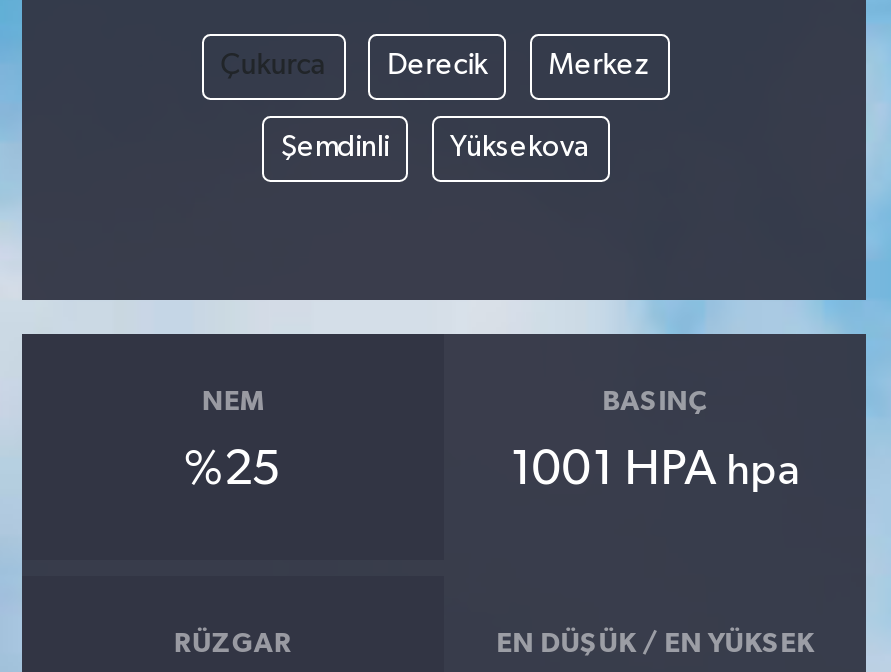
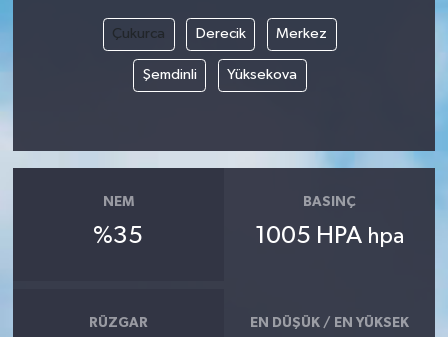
[184,446,282,494] %25 -> [93,224,143,248] %35
[510,446,800,494] 1001 HPA hpa -> [255,224,404,248] 1005 HPA hpa

